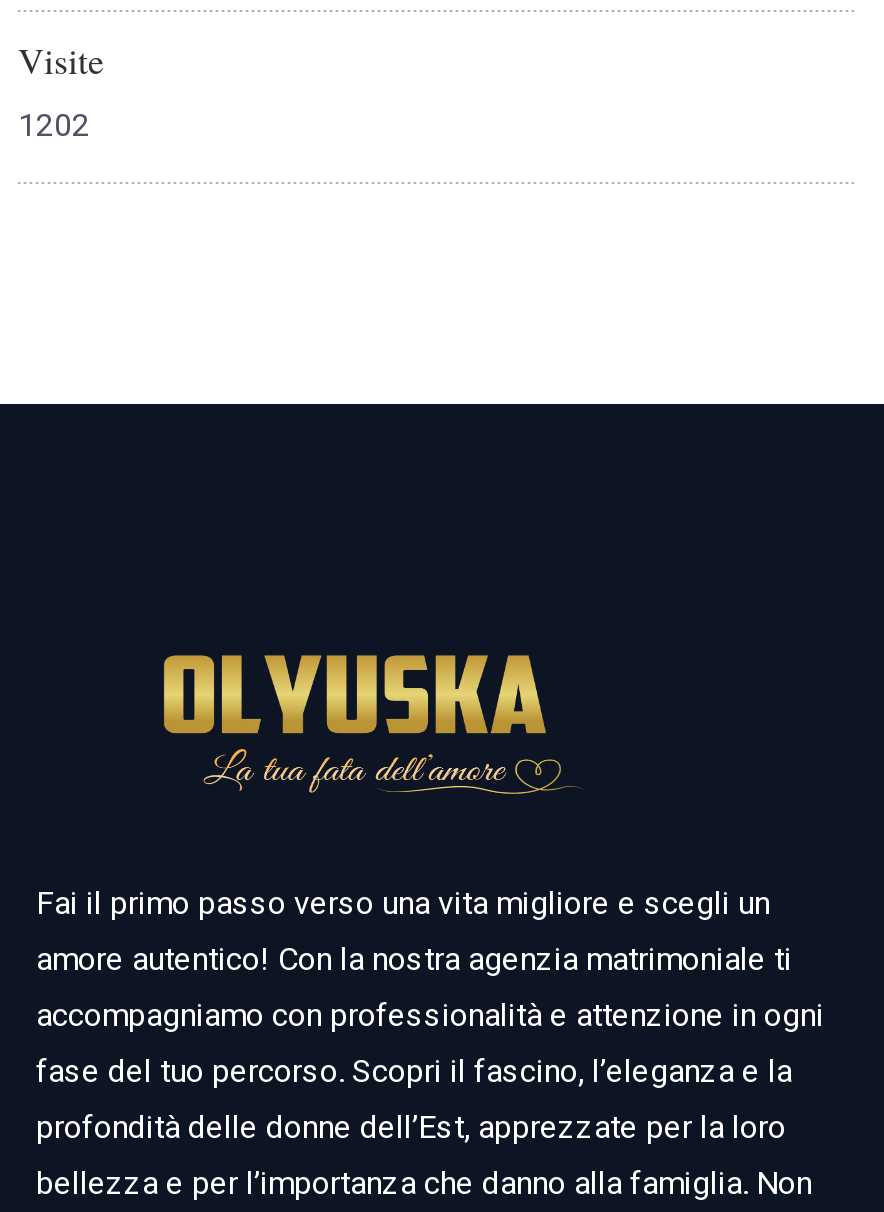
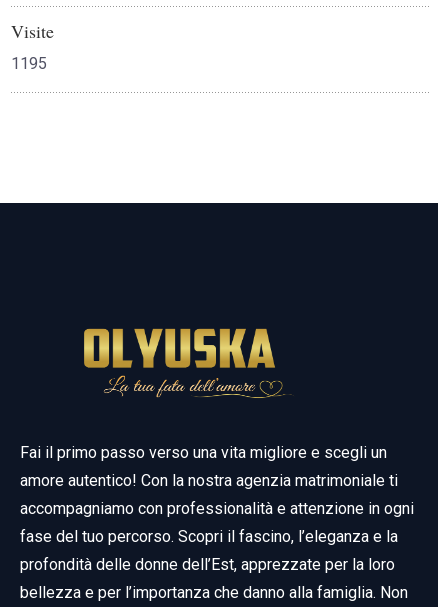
[18,106,90,144] 1202 -> [11,54,47,73] 1195

